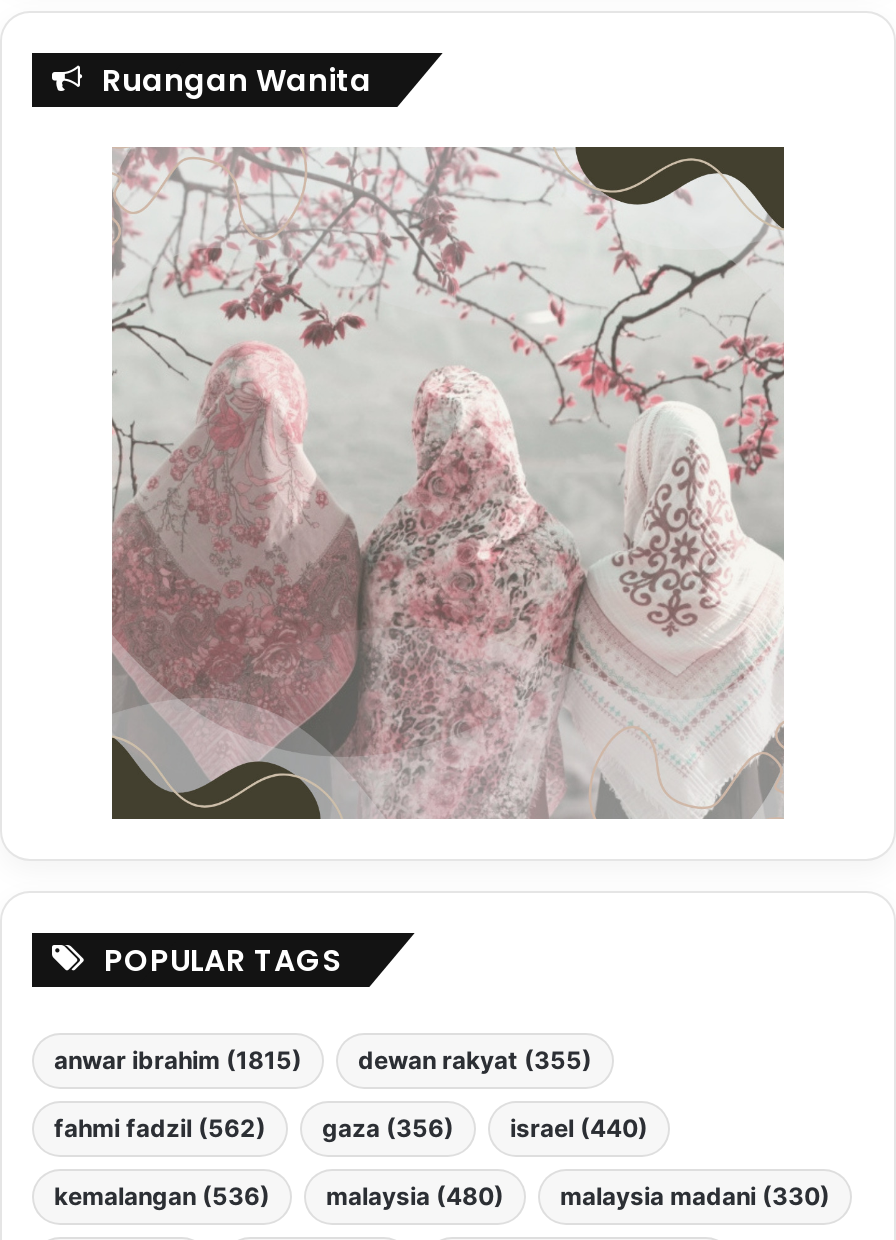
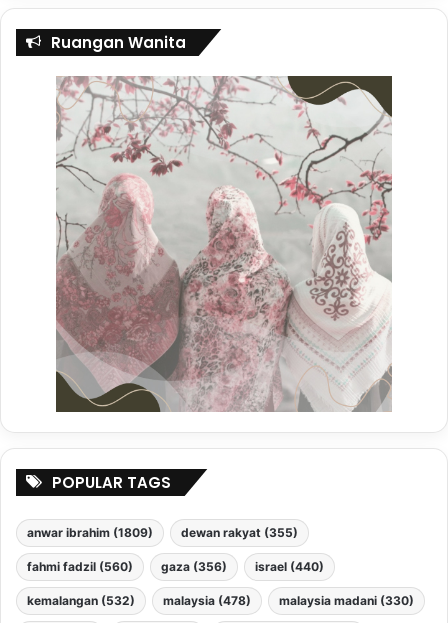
[54,1044,302,1074] anwar ibrahim (1815) -> [27,525,153,540] anwar ibrahim (1809)
[54,1112,648,1142] fahmi fadzil (562) gaza (356) israel (440) -> [27,559,324,574] fahmi fadzil (560) gaza (356) israel (440)
[54,1180,270,1210] kemalangan (536) -> [27,593,135,608] kemalangan (532)
[326,1180,504,1210] malaysia (480) -> [163,593,251,608] malaysia (478)

